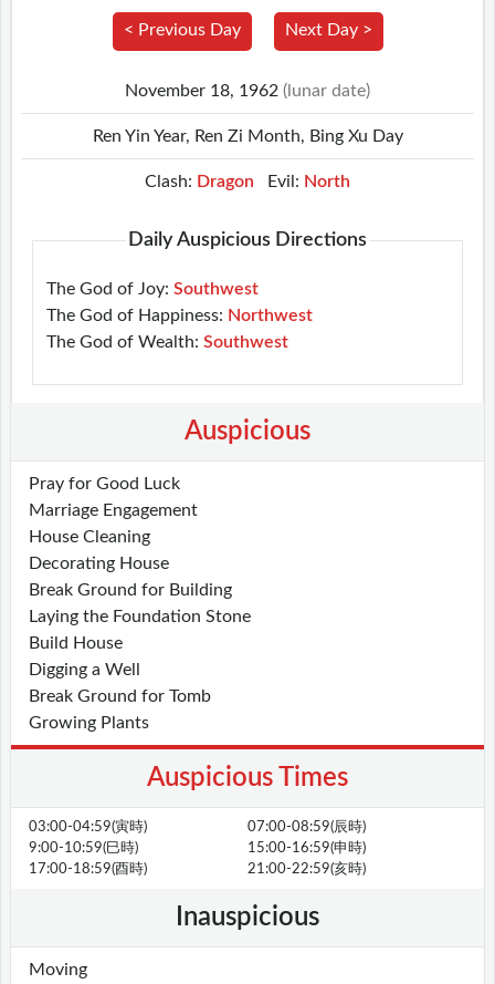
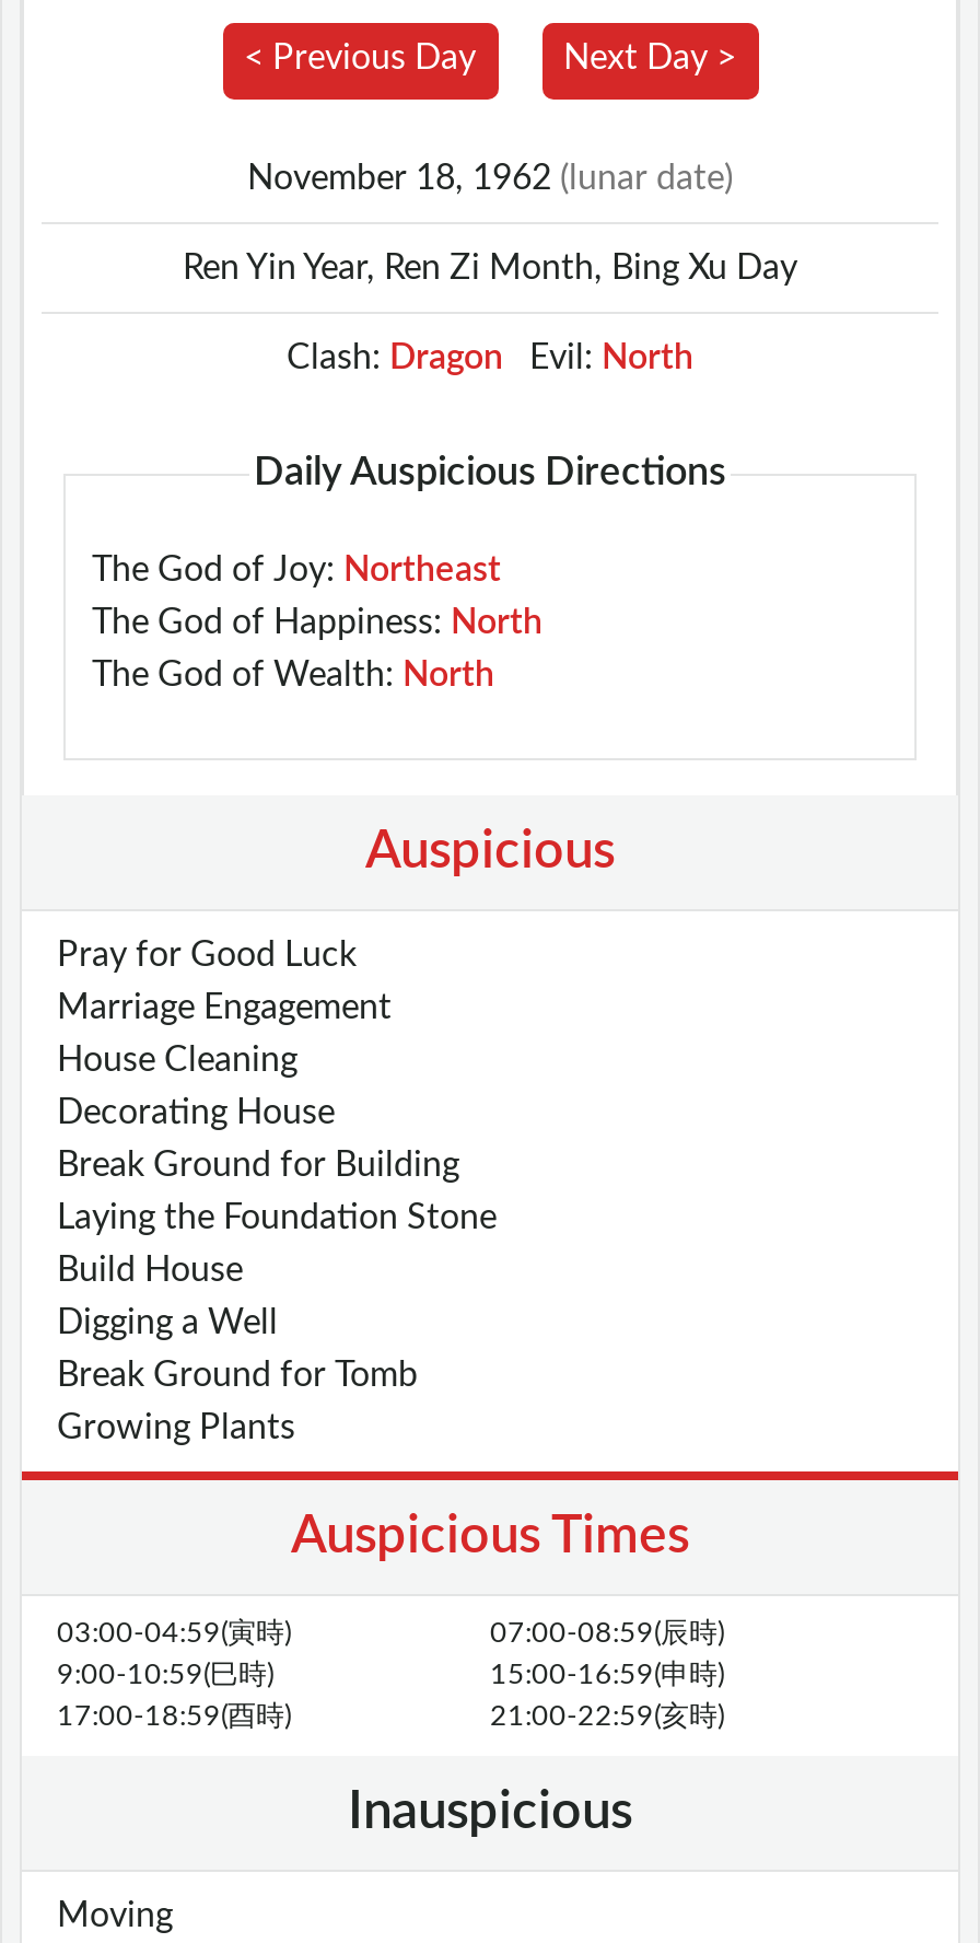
[46,280,259,297] The God of Joy: Southwest -> [92,552,501,587] The God of Joy: Northeast
[46,306,313,324] The God of Happiness: Northwest -> [92,604,542,639] The God of Happiness: North
[46,333,288,350] The God of Wealth: Southwest -> [92,657,494,692] The God of Wealth: North

